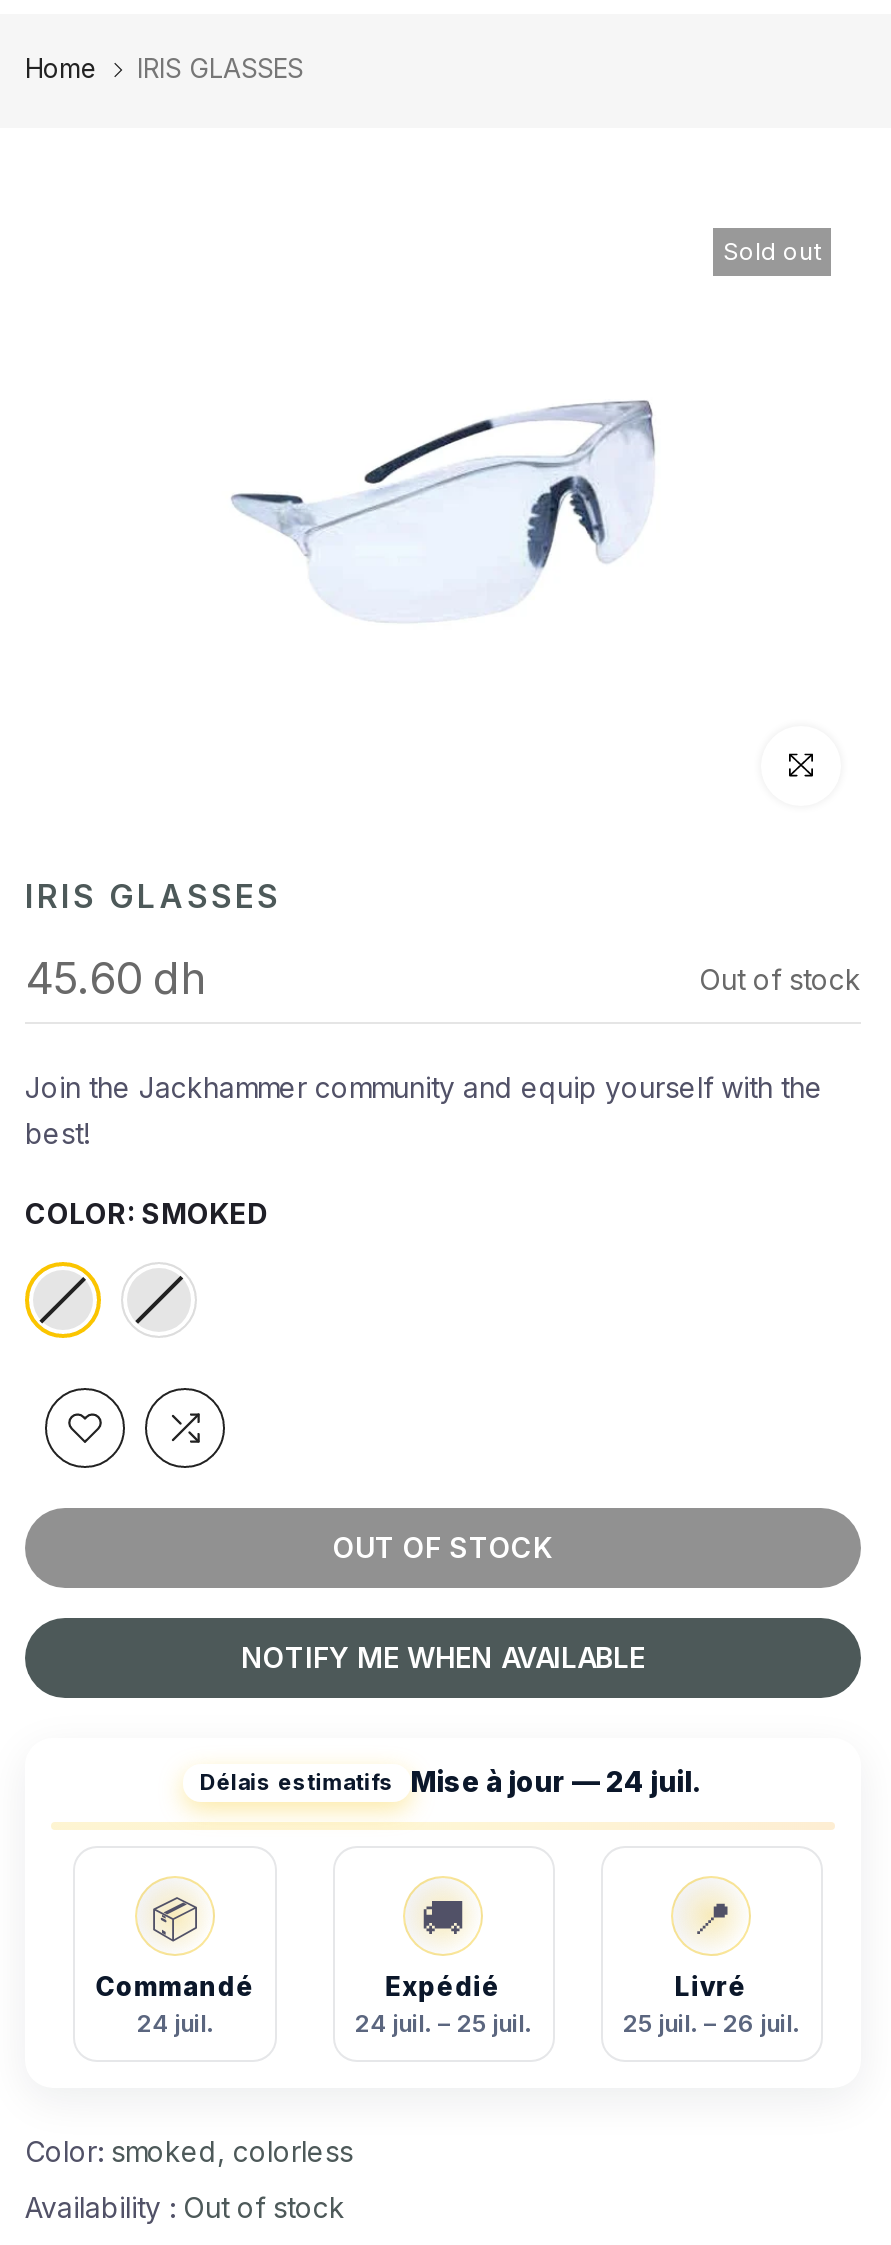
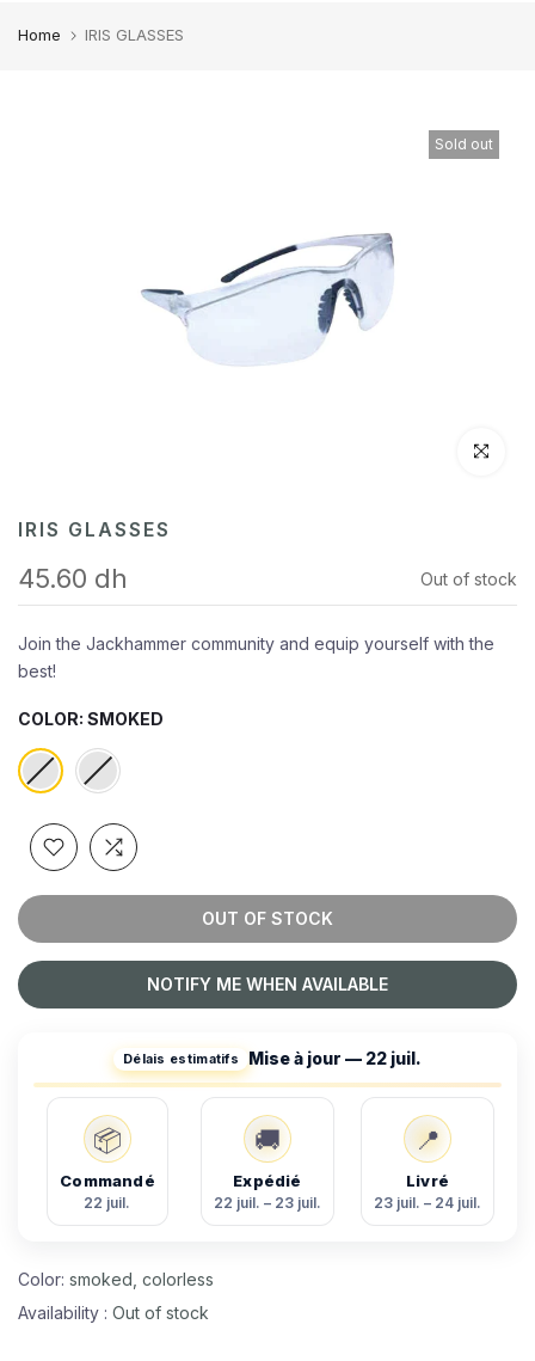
[200,1764,702,1798] Délais estimatifs Mise à jour — 24 juil. -> [123,1048,422,1068] Délais estimatifs Mise à jour — 22 juil.
[136,2007,214,2037] 24 juil. -> [84,1193,131,1211] 22 juil.
[354,2007,532,2037] 24 juil. – 25 juil. -> [214,1193,321,1211] 22 juil. – 23 juil.
[622,2007,800,2037] 25 juil. – 26 juil. -> [374,1193,481,1211] 23 juil. – 24 juil.

